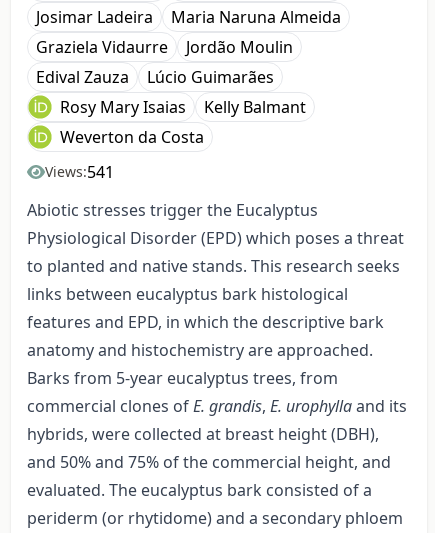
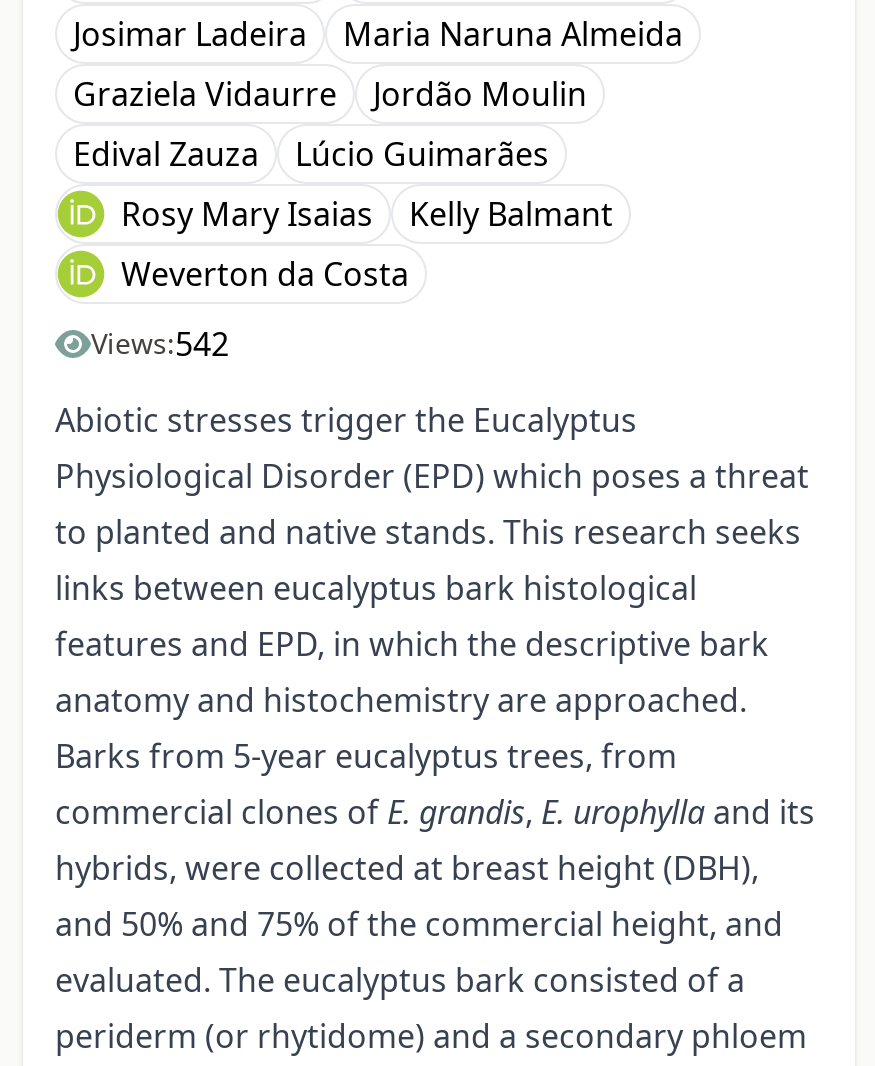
[45,161,114,183] Views:541 -> [91,322,229,366] Views:542

